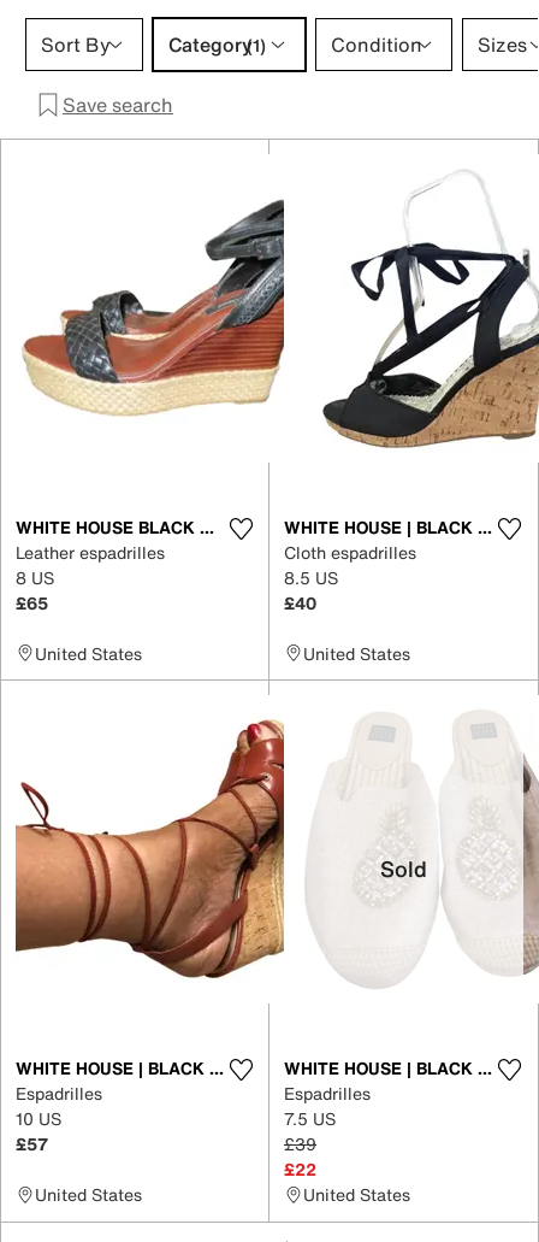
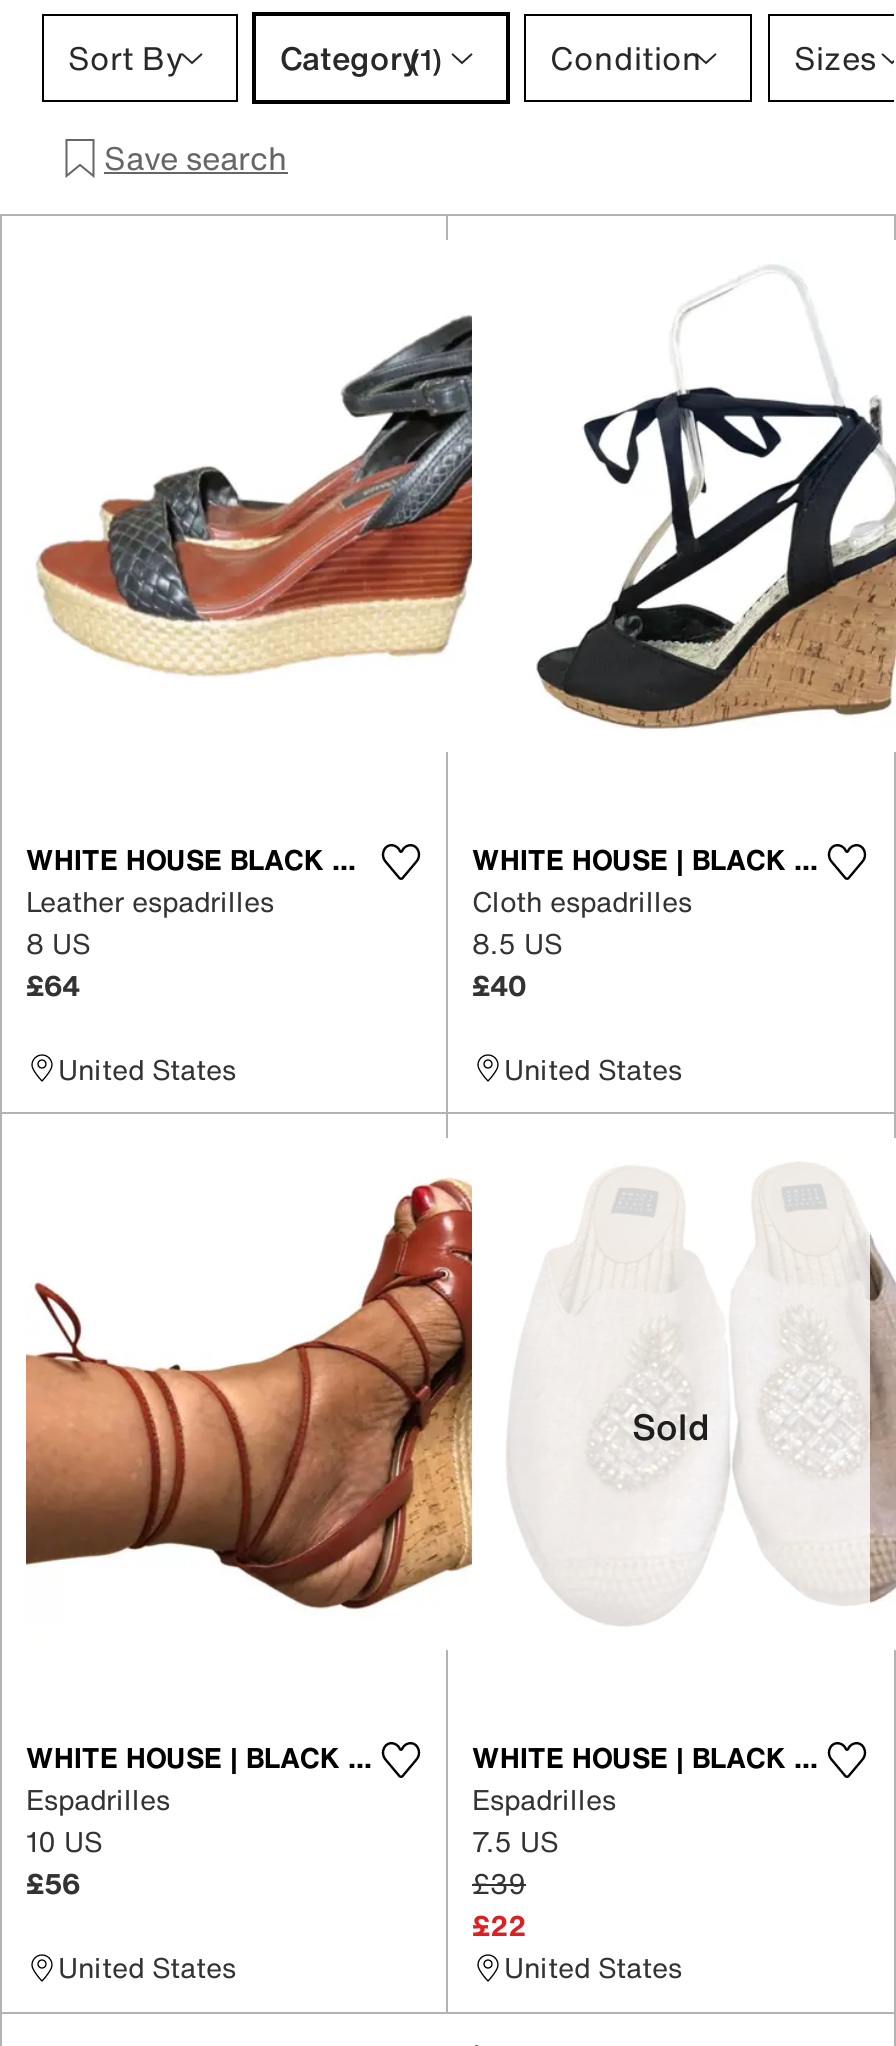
[16,590,48,615] £65 -> [26,963,80,1005] £64
[16,1131,48,1156] £57 -> [26,1862,80,1904] £56

